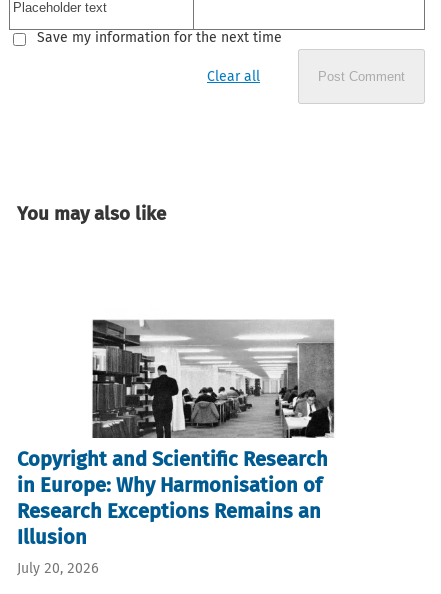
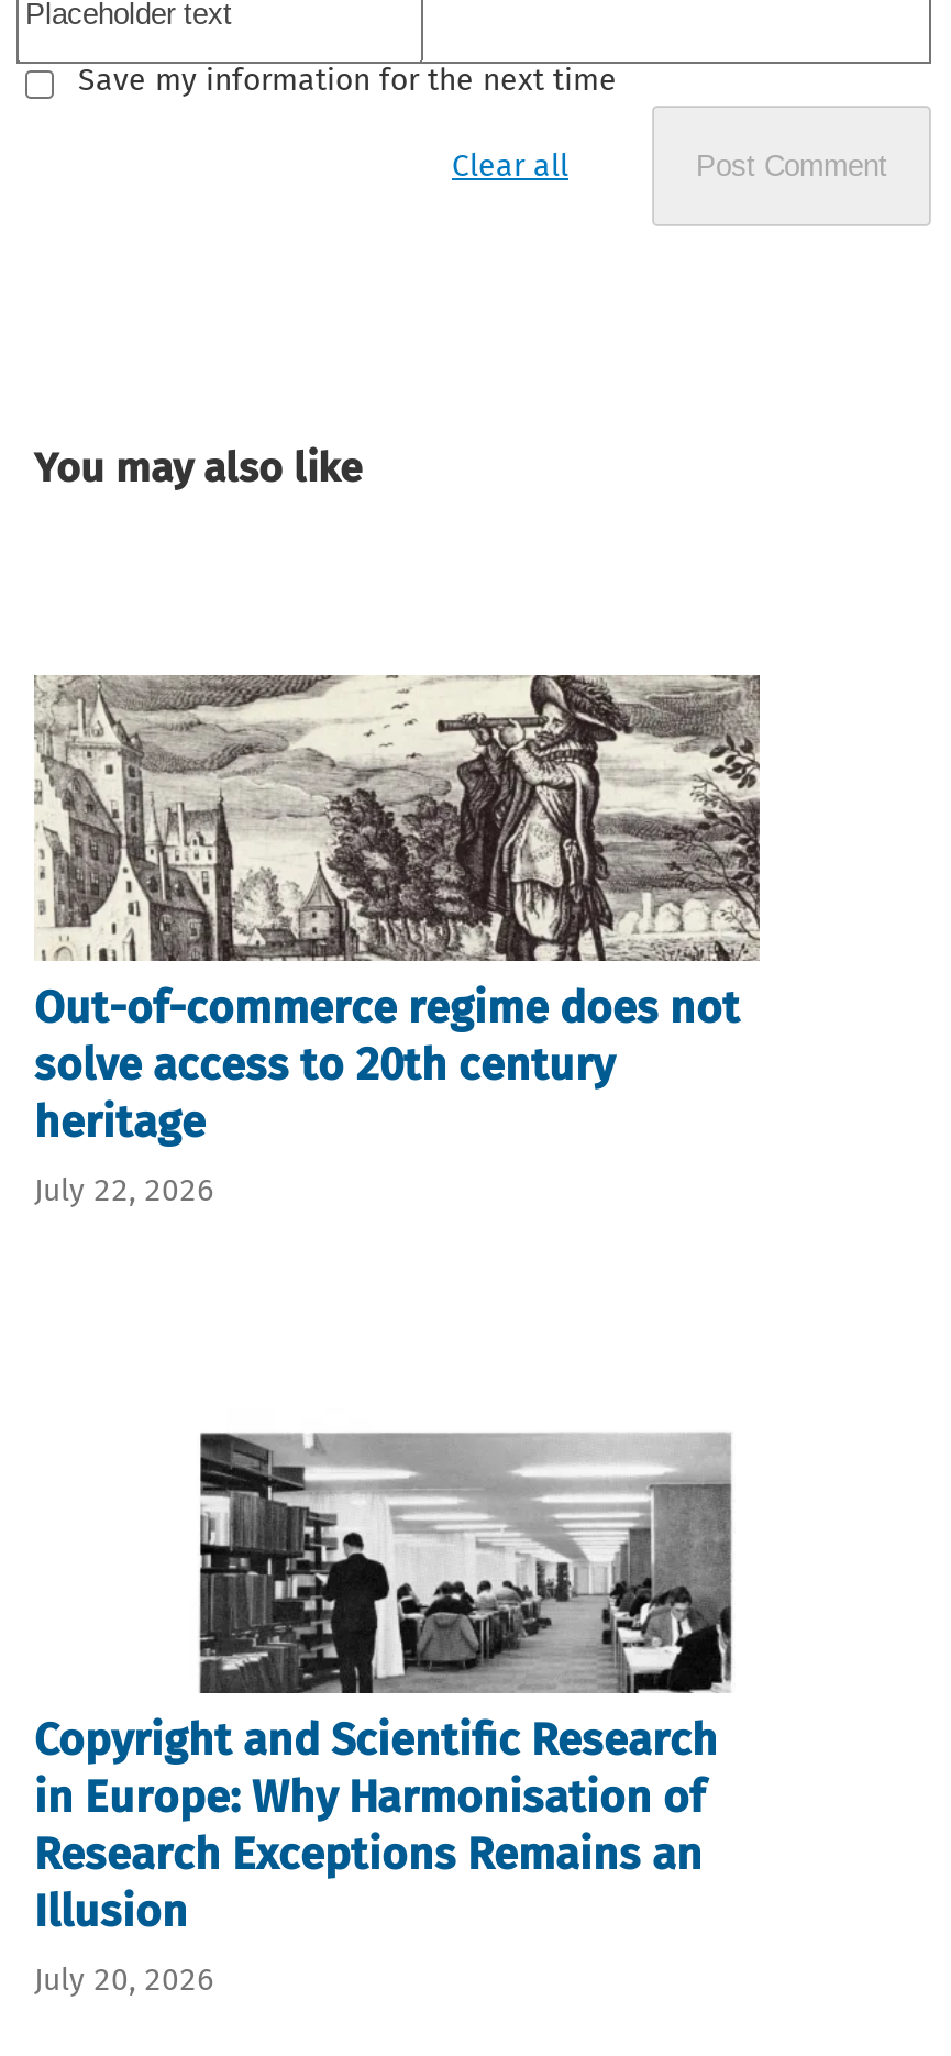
none -> [32,673,762,1209] [image] | Out-of-commerce regime does not | solve access to 20th century | heritage | July 22, 2026

